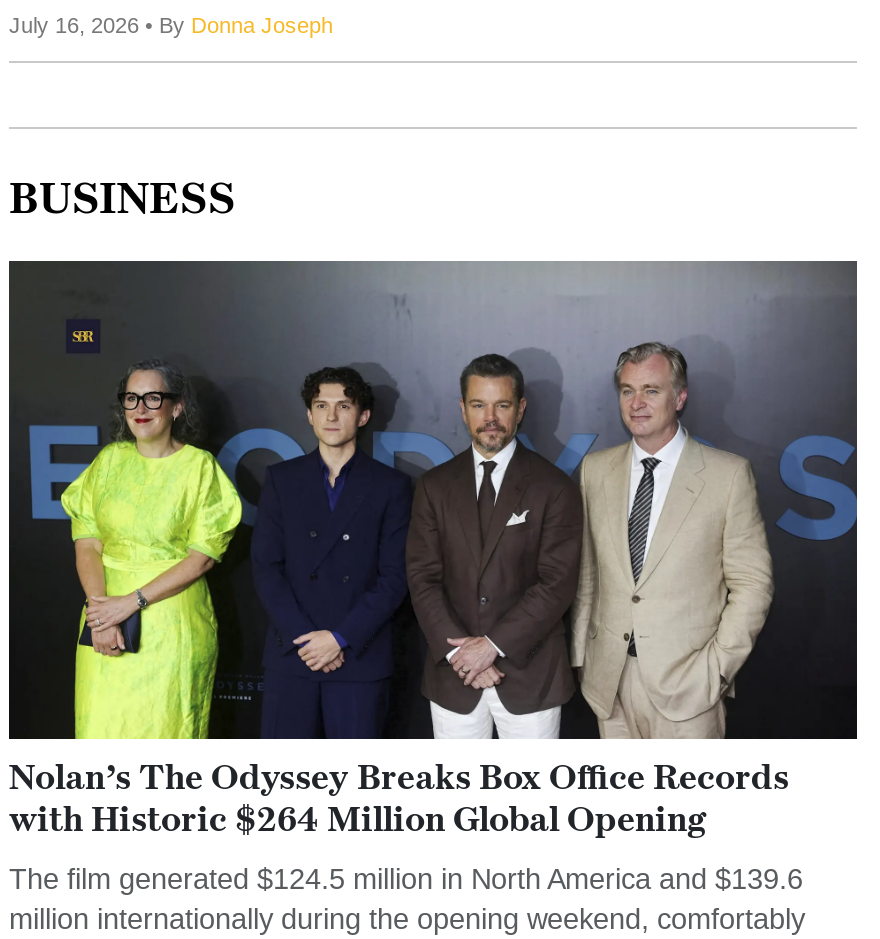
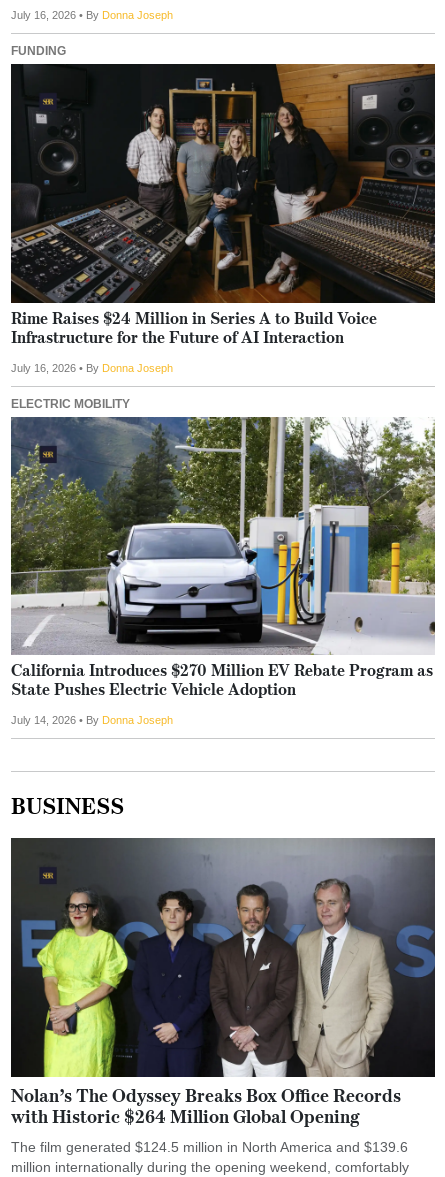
none -> [10,63,436,411] [image] | Rime Raises $24 Million in Series A to Build Voice | Infrastructure for the Future of AI Interaction | July 16, 2026 • By Donna Joseph | ELECTRIC MOBILITY
none -> [10,416,436,726] [image] | California Introduces $270 Million EV Rebate Program as | State Pushes Electric Vehicle Adoption | July 14, 2026 • By Donna Joseph
none -> [11,44,66,58] FUNDING

